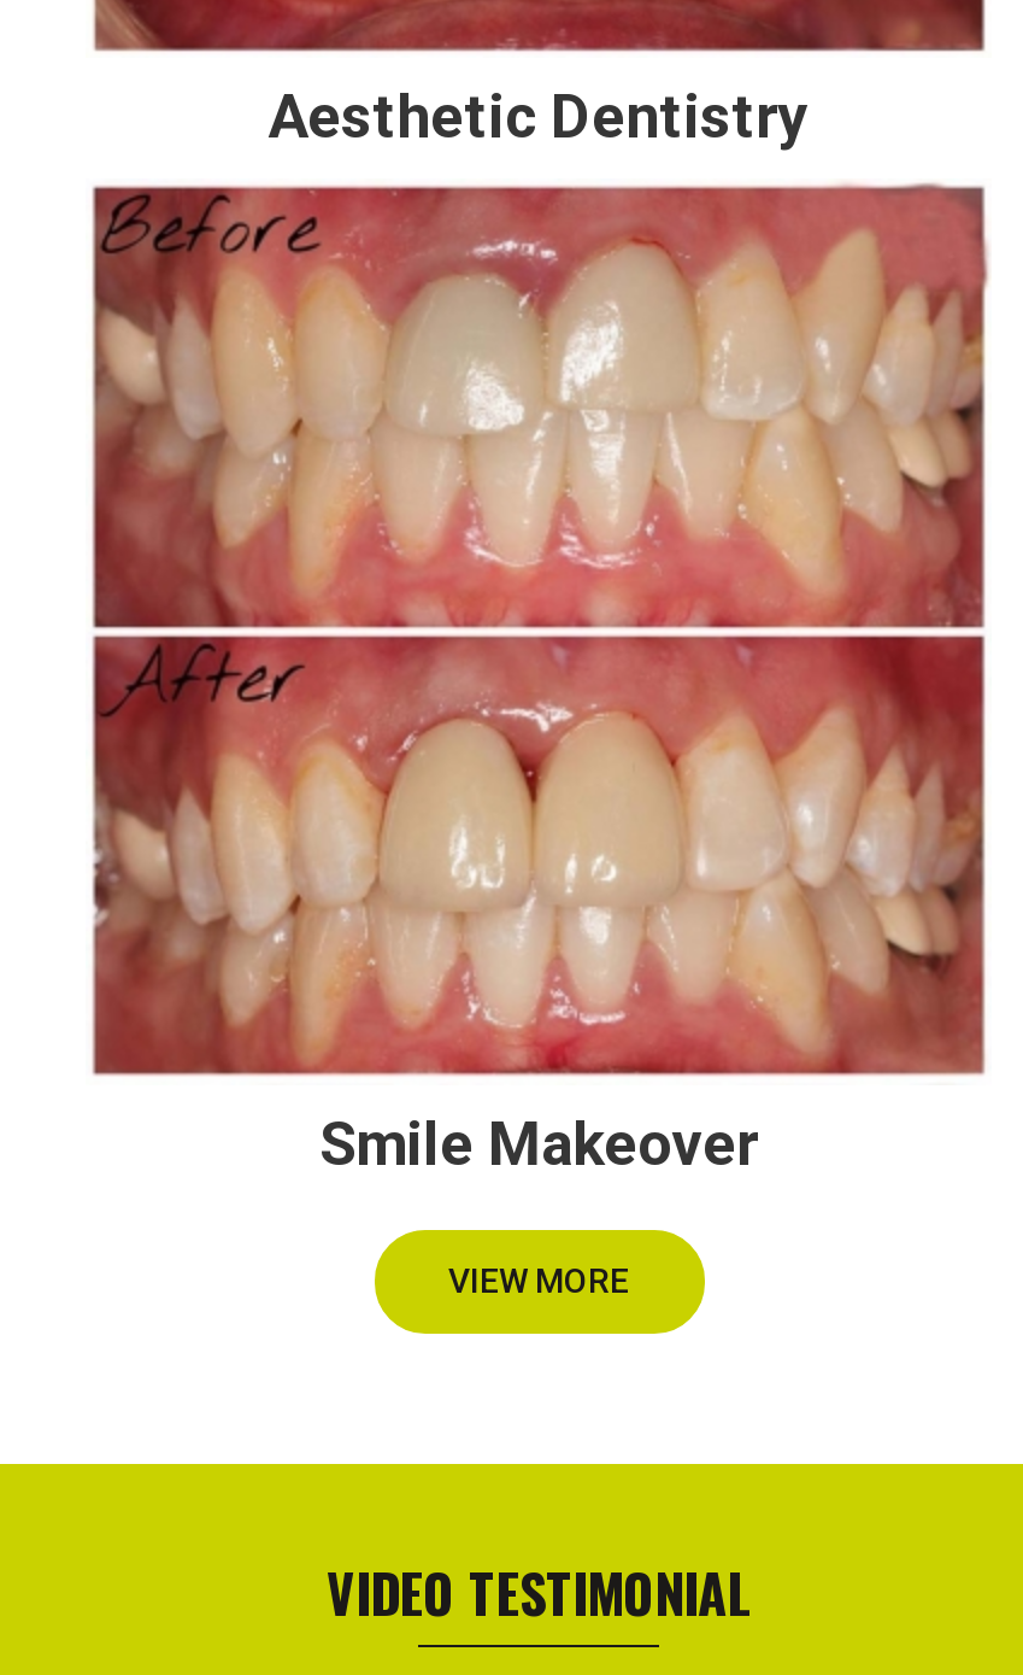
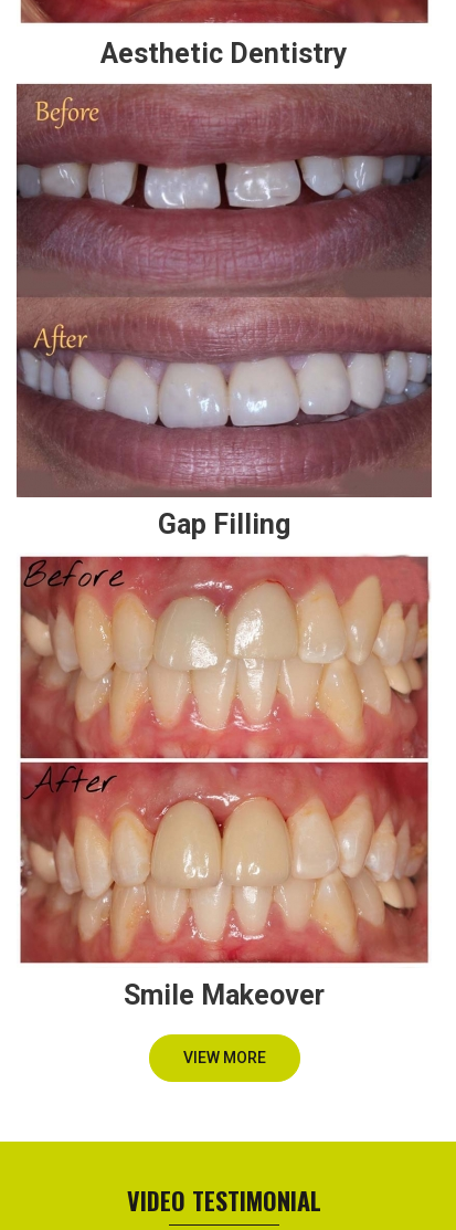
none -> [15,83,433,540] [image] | Gap Filling

